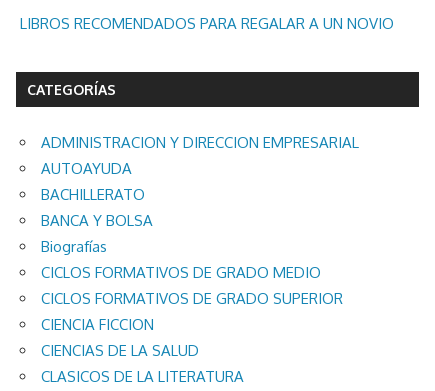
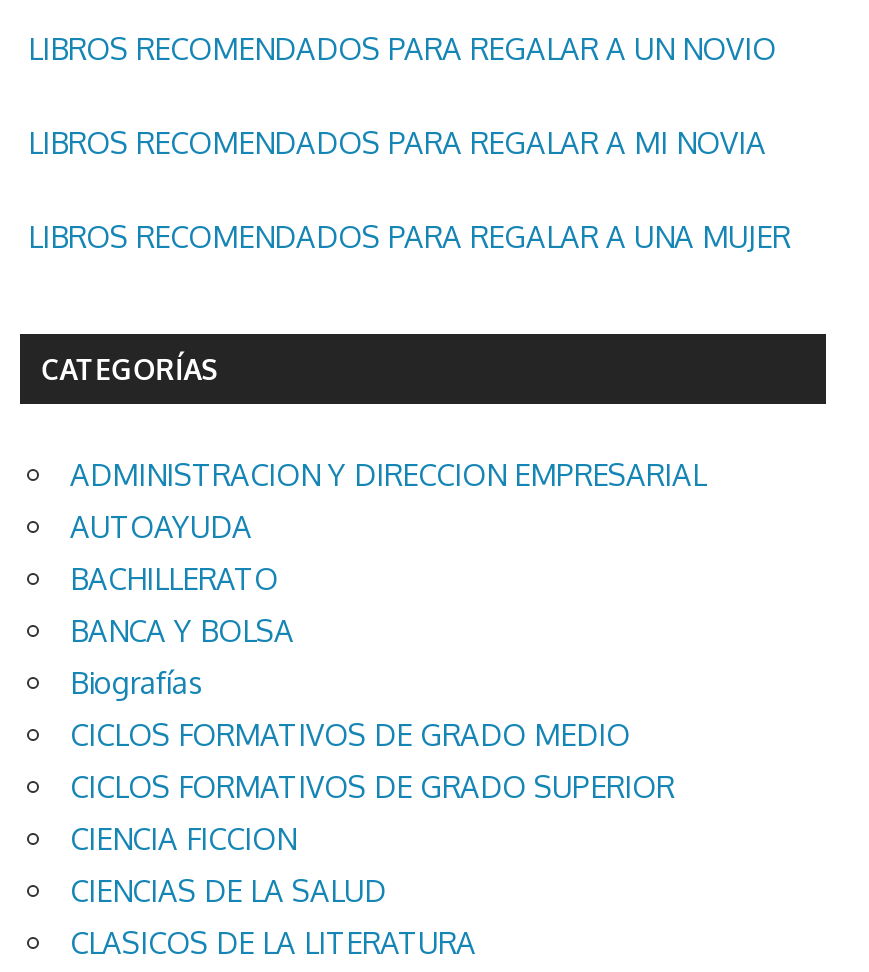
none -> [28,123,790,255] LIBROS RECOMENDADOS PARA REGALAR A MI NOVIA | LIBROS RECOMENDADOS PARA REGALAR A UNA MUJER

